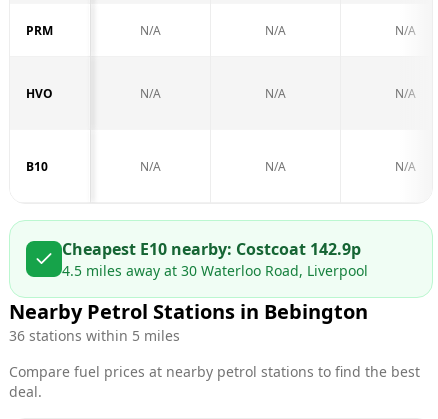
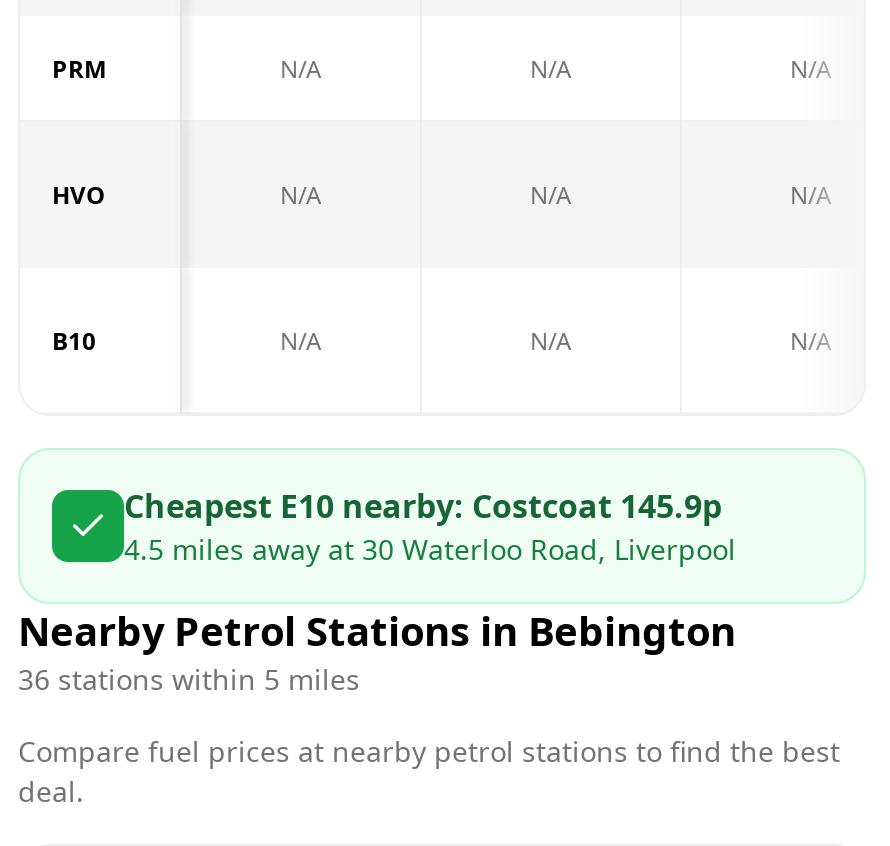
[62,238,361,260] Cheapest E10 nearby: Costcoat 142.9p -> [124,484,722,528] Cheapest E10 nearby: Costcoat 145.9p

